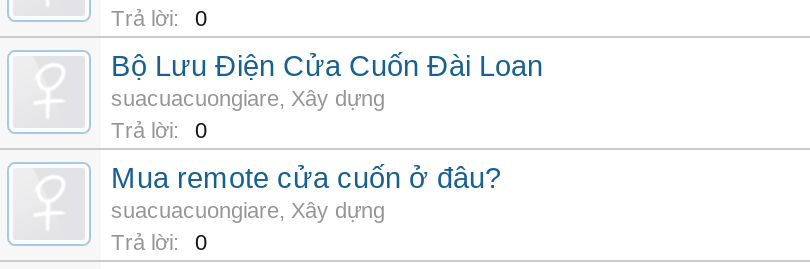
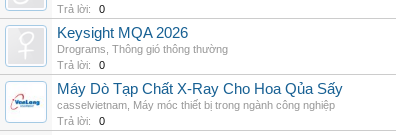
[111,50,543,110] Bộ Lưu Điện Cửa Cuốn Đài Loan | suacuacuongiare, Xây dựng -> [57,25,228,55] Keysight MQA 2026 | Drograms, Thông gió thông thường
none -> [9,84,43,120] [image]
[111,162,501,222] Mua remote cửa cuốn ở đâu? | suacuacuongiare, Xây dựng -> [57,81,343,111] Máy Dò Tạp Chất X-Ray Cho Hoa Qủa Sấy | casselvietnam, Máy móc thiết bị trong ngành công nghiệp

